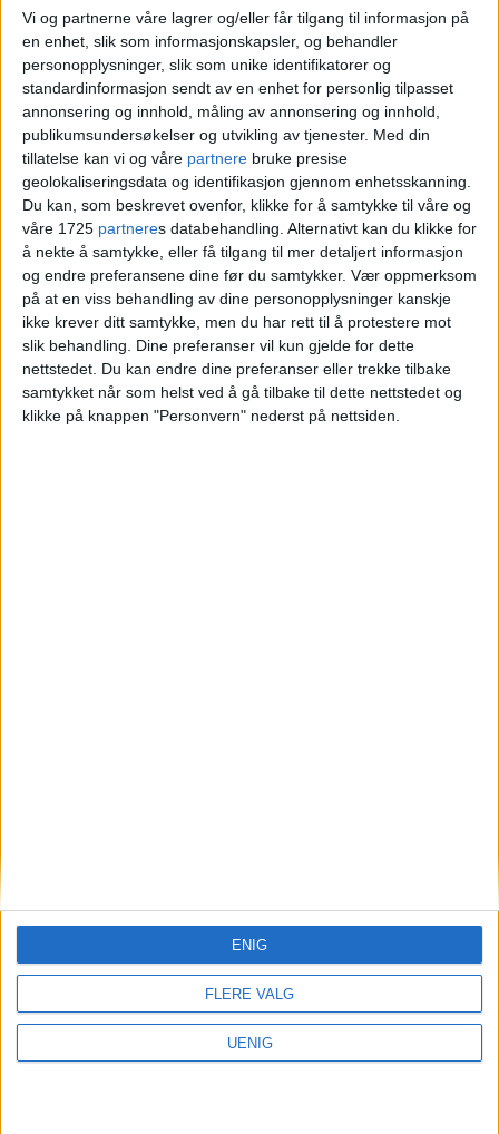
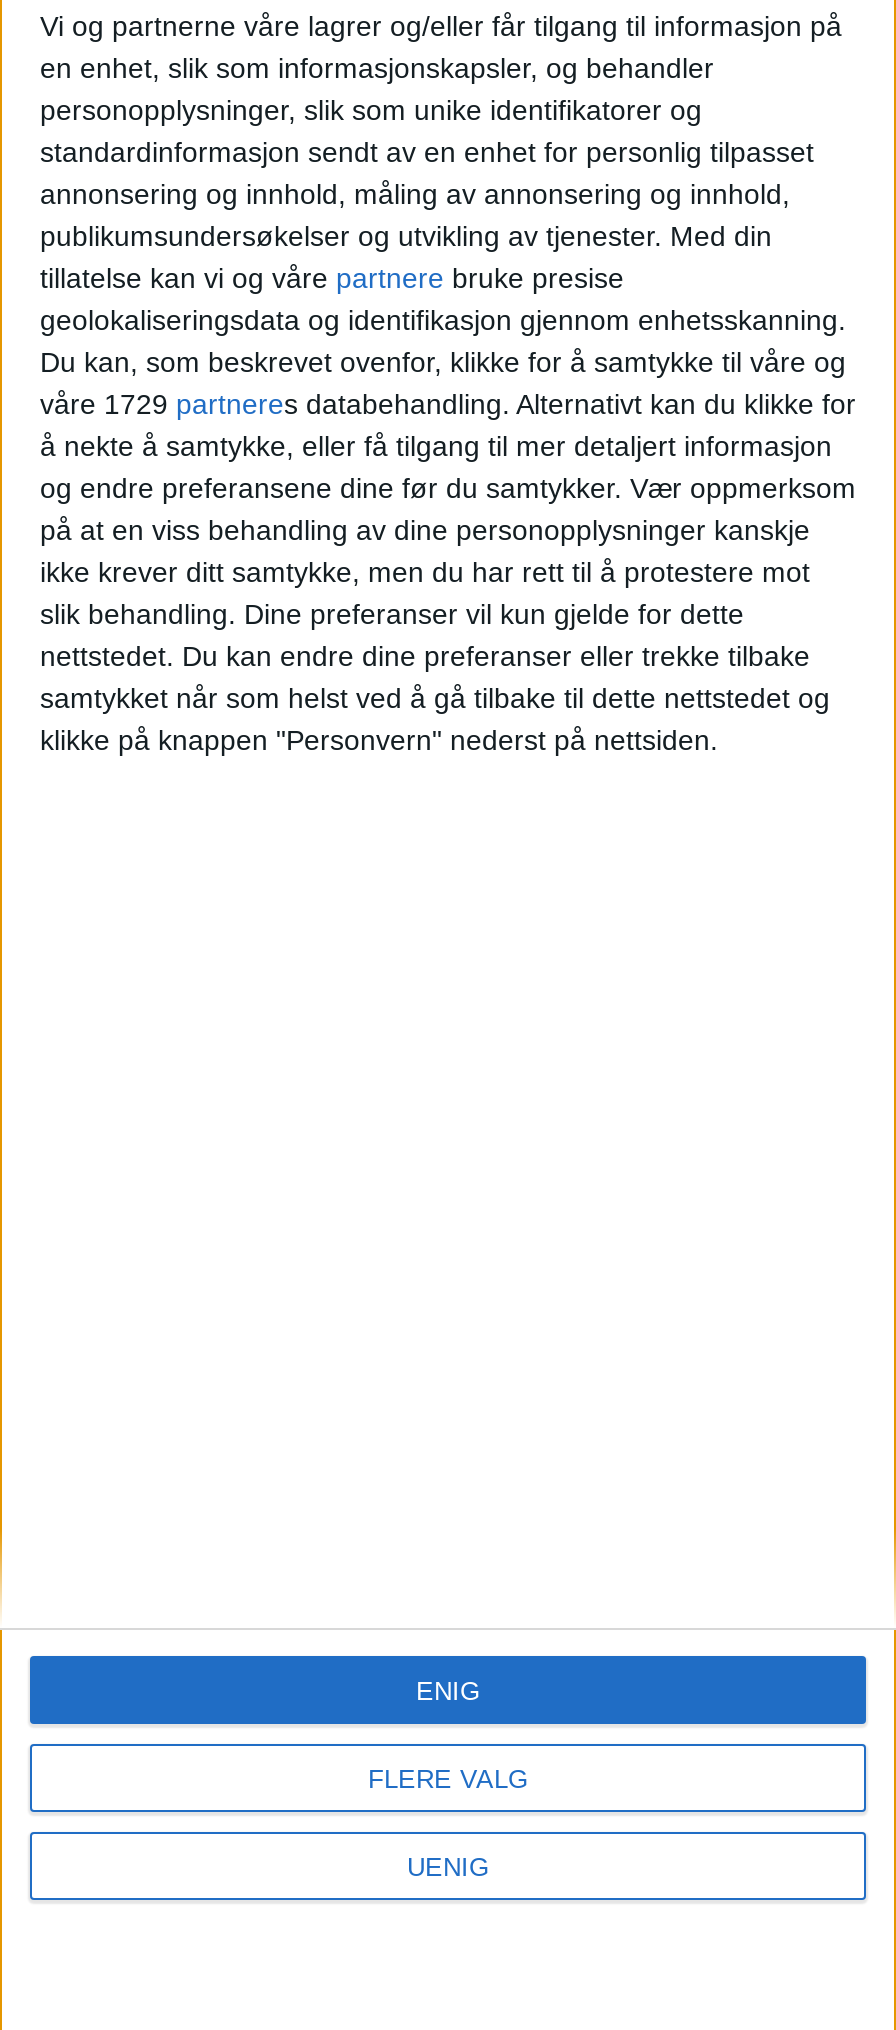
[22,219,477,237] våre 1725 partneres databehandling. Alternativt kan du klikke for -> [40,388,856,420] våre 1729 partneres databehandling. Alternativt kan du klikke for

